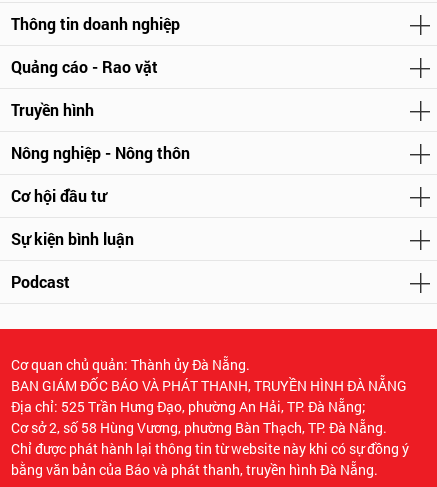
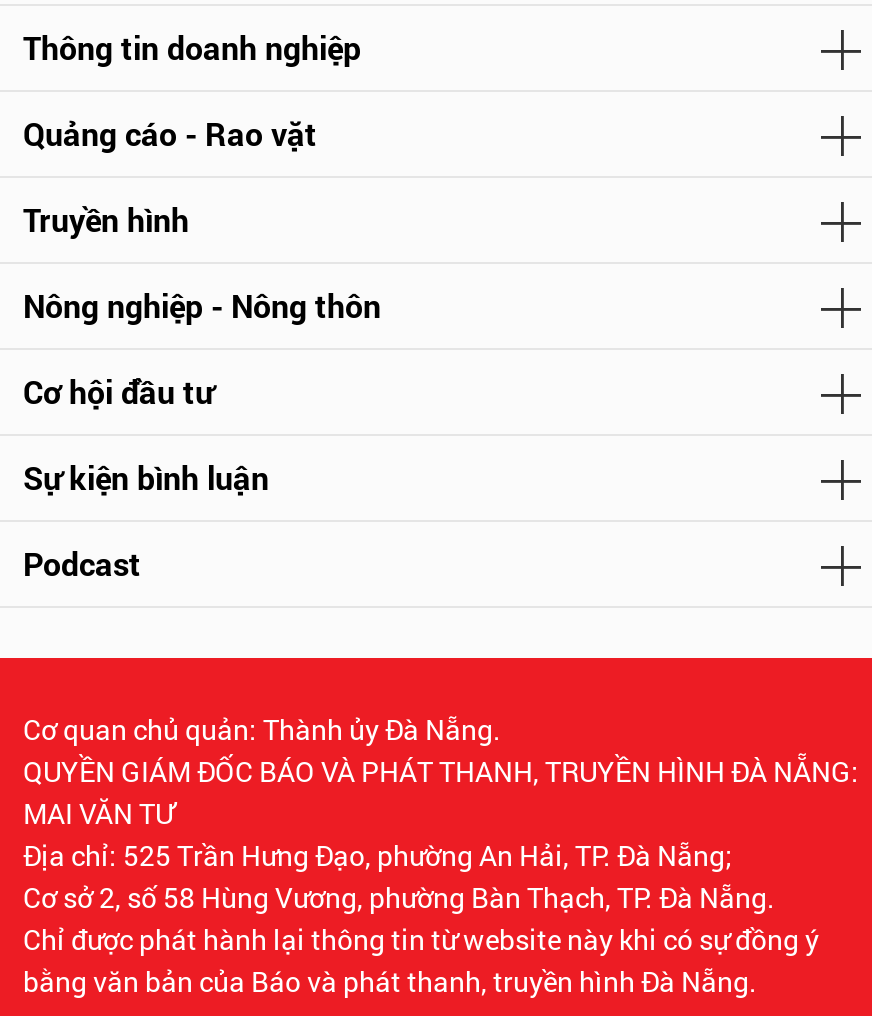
[11,376,407,395] BAN GIÁM ĐỐC BÁO VÀ PHÁT THANH, TRUYỀN HÌNH ĐÀ NẴNG -> [23,752,859,832] QUYỀN GIÁM ĐỐC BÁO VÀ PHÁT THANH, TRUYỀN HÌNH ĐÀ NẴNG: | MAI VĂN TƯ

